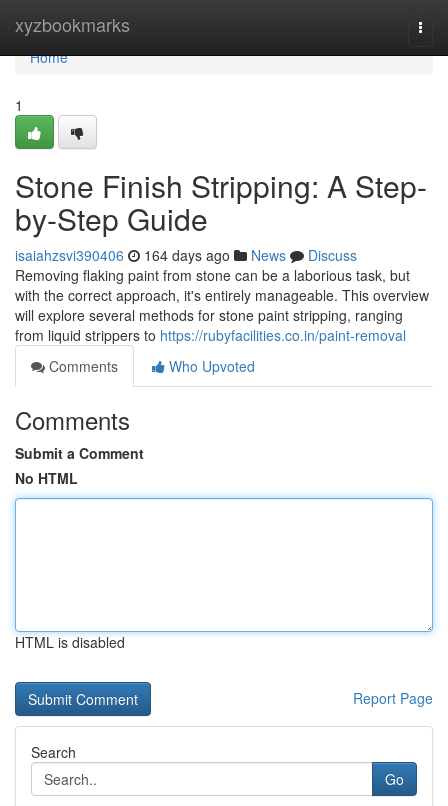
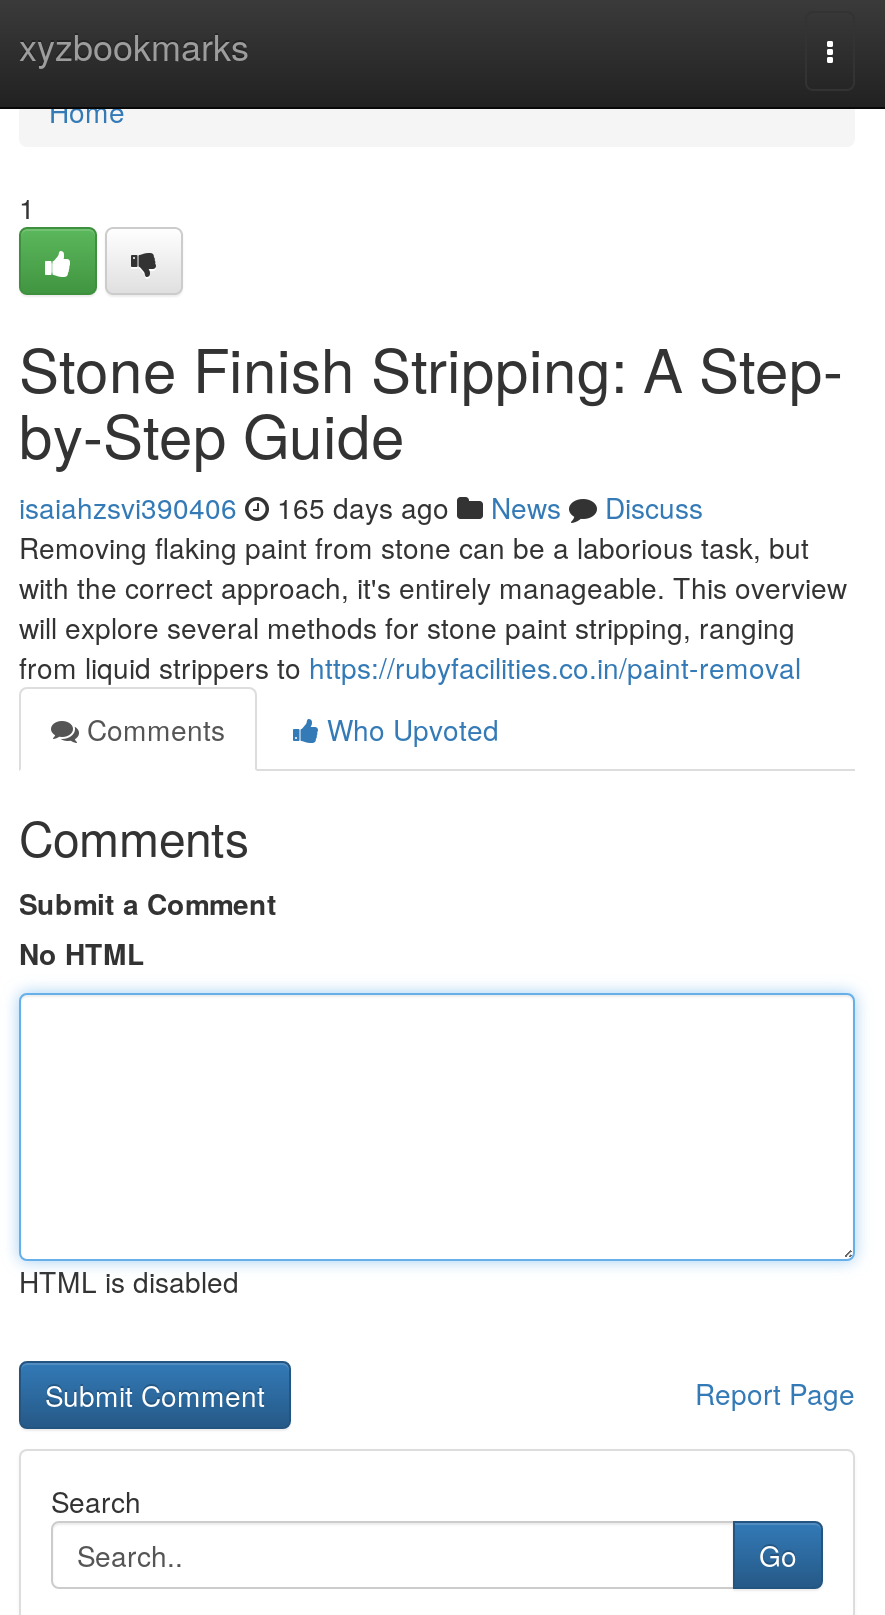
[15,245,357,265] isaiahzsvi390406 164 days ago News Discuss -> [19,487,703,527] isaiahzsvi390406 165 days ago News Discuss

